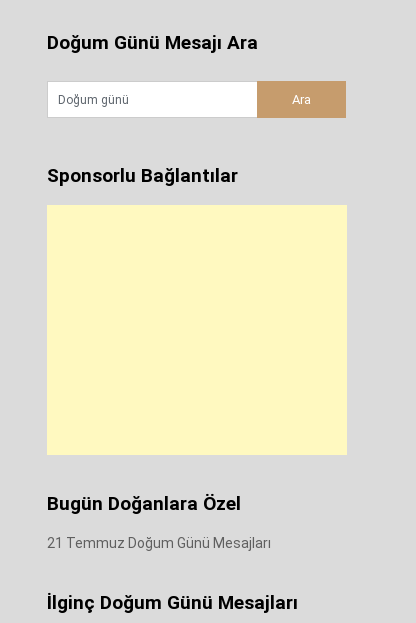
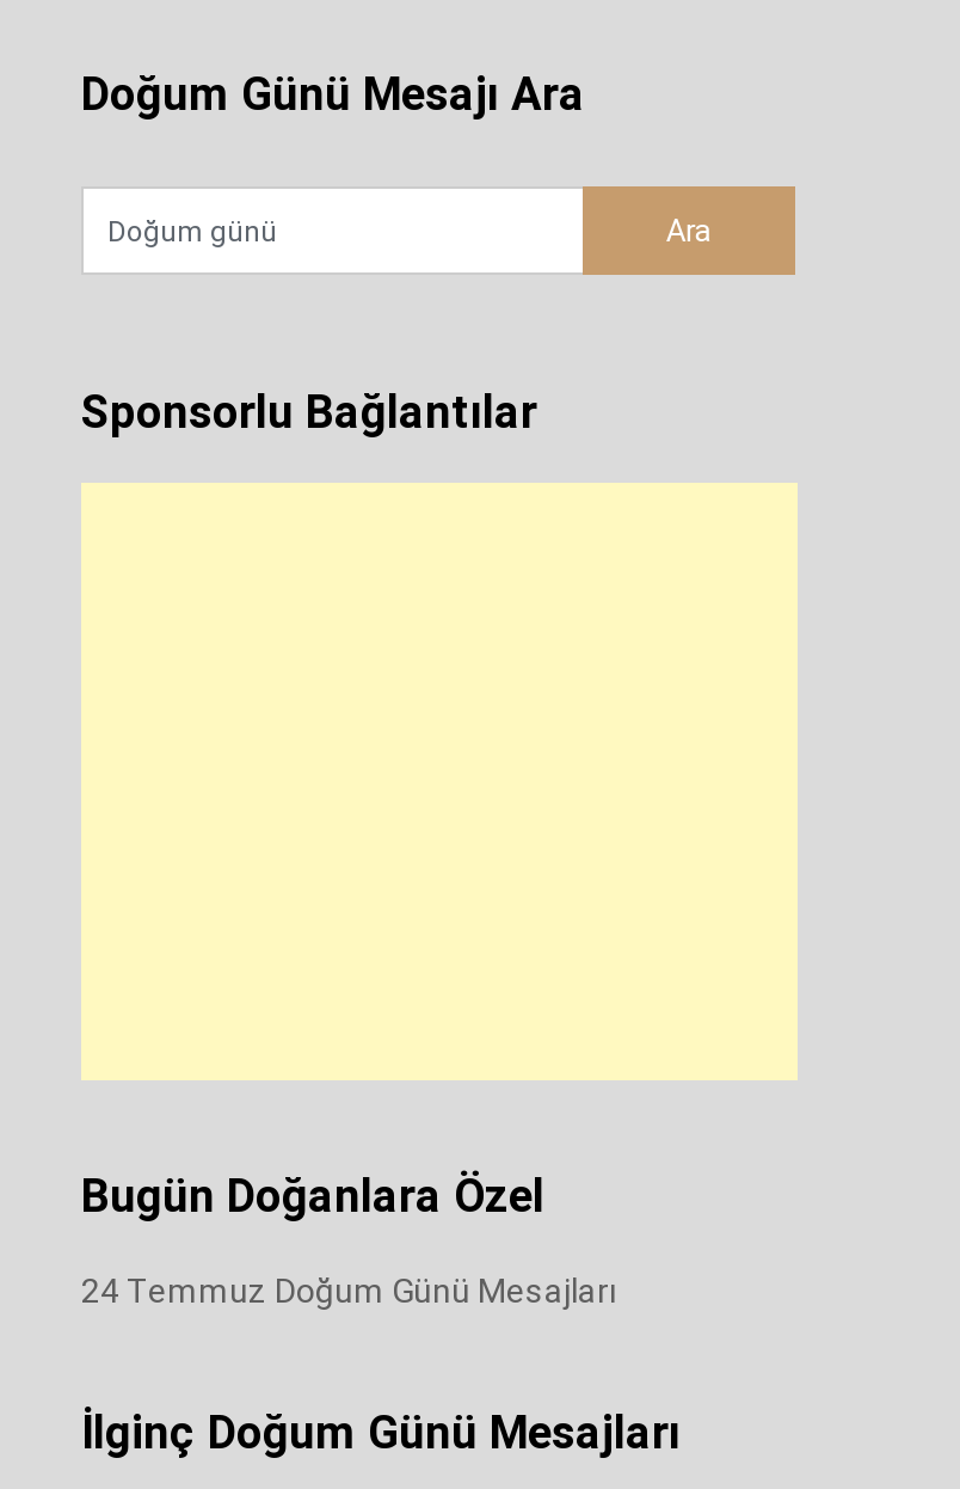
[47,535,271,551] 21 Temmuz Doğum Günü Mesajları -> [81,1272,616,1310] 24 Temmuz Doğum Günü Mesajları

